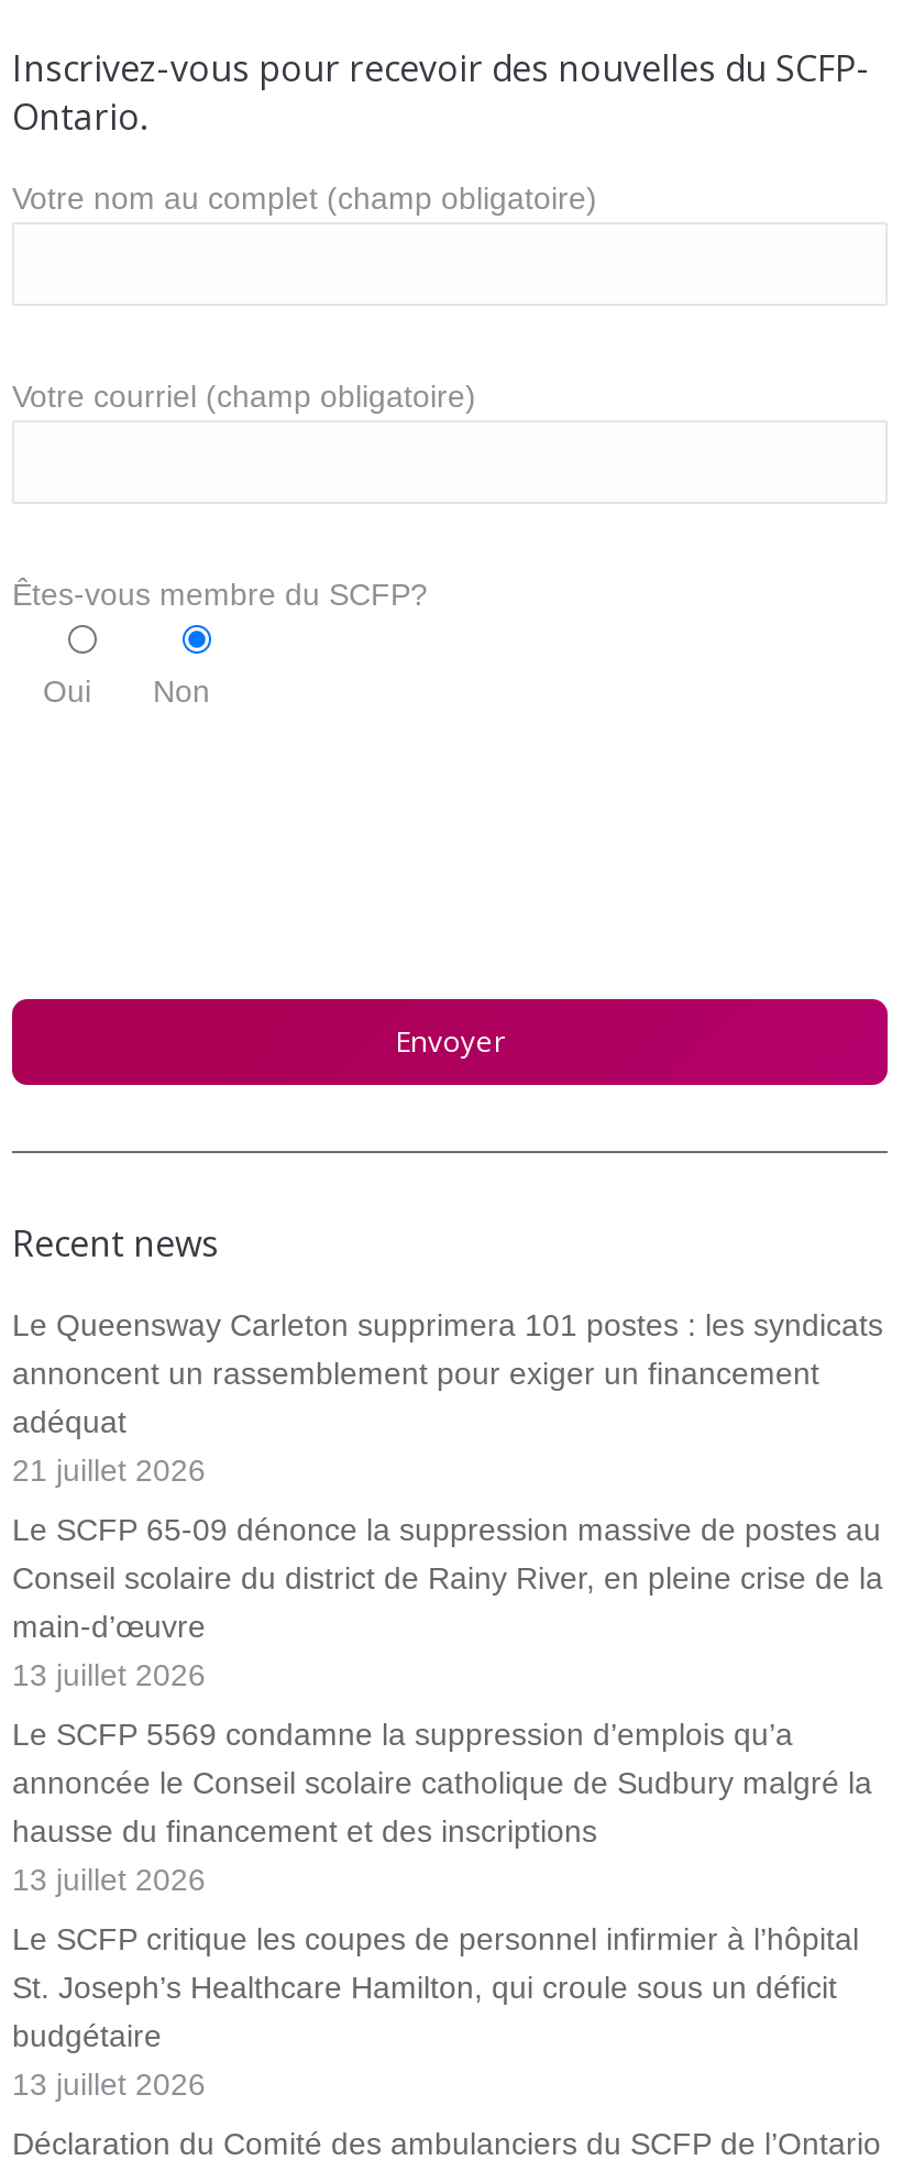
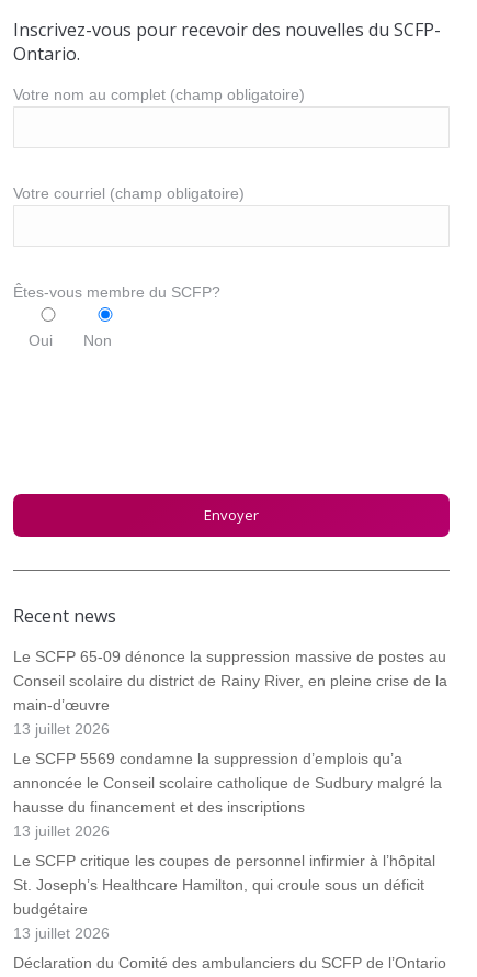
[12,1307,883,1488] Le Queensway Carleton supprimera 101 postes : les syndicats | annoncent un rassemblement pour exiger un financement | adéquat | 21 juillet 2026 -> none

